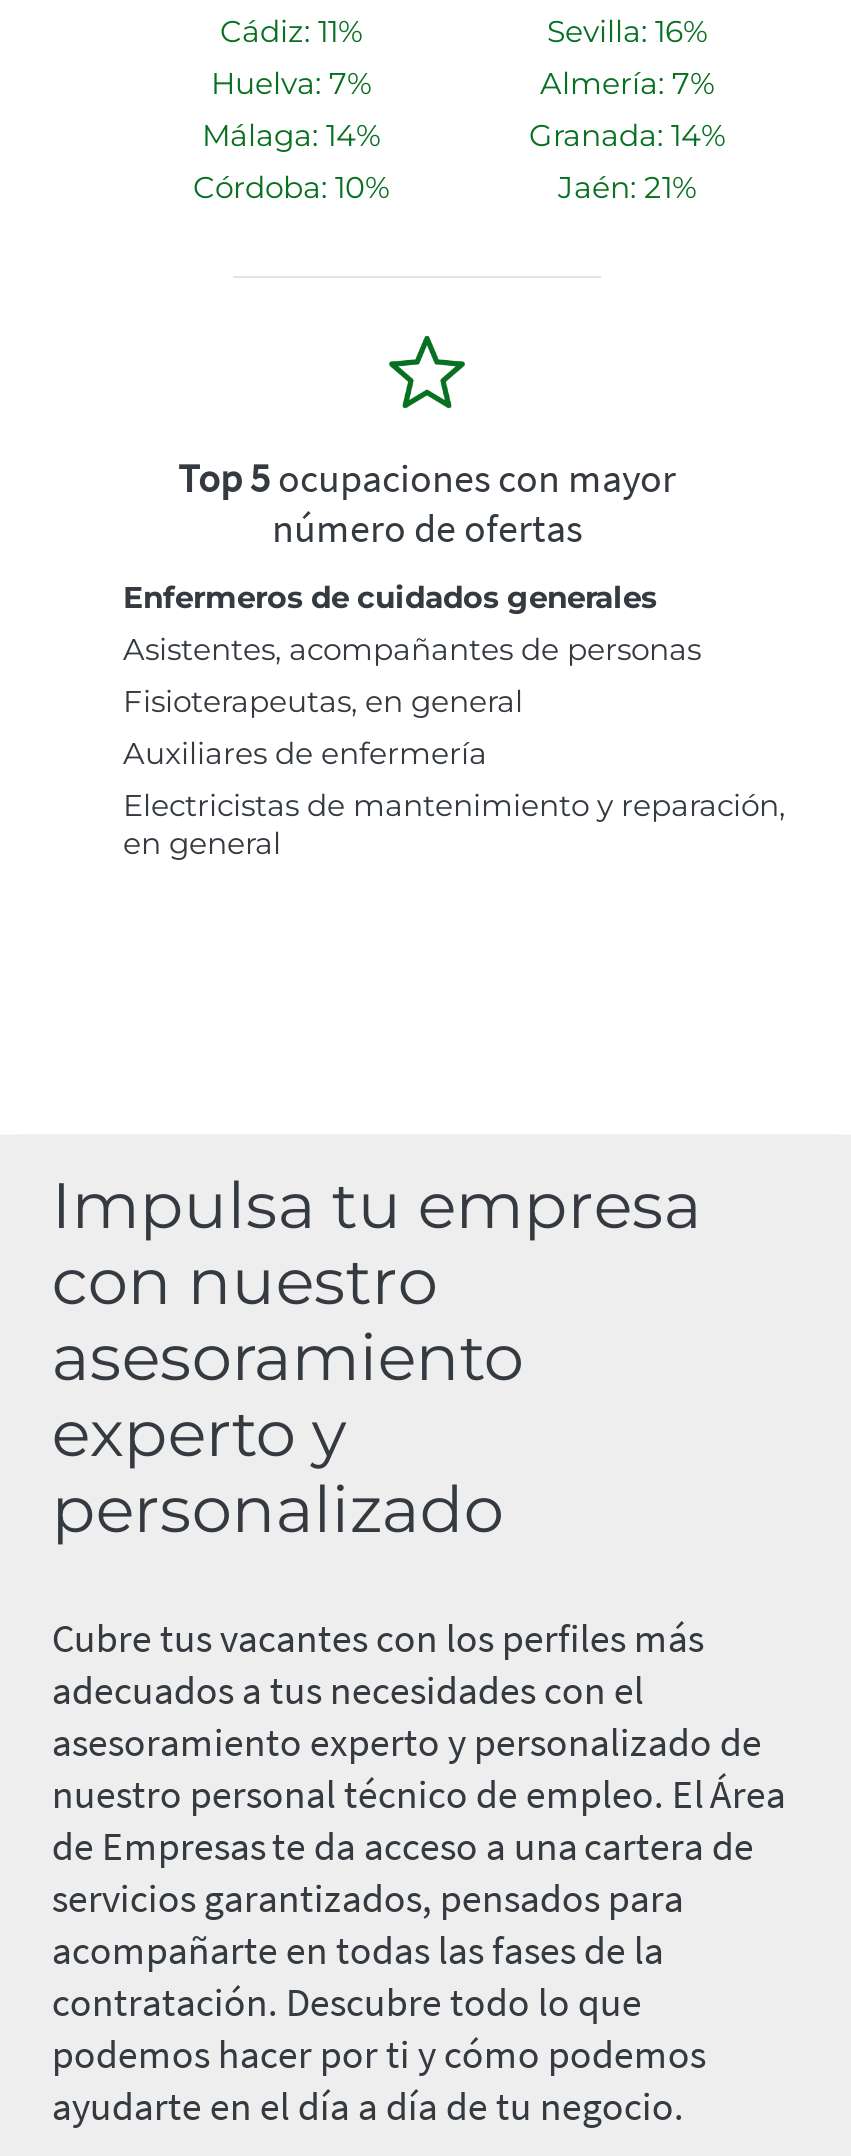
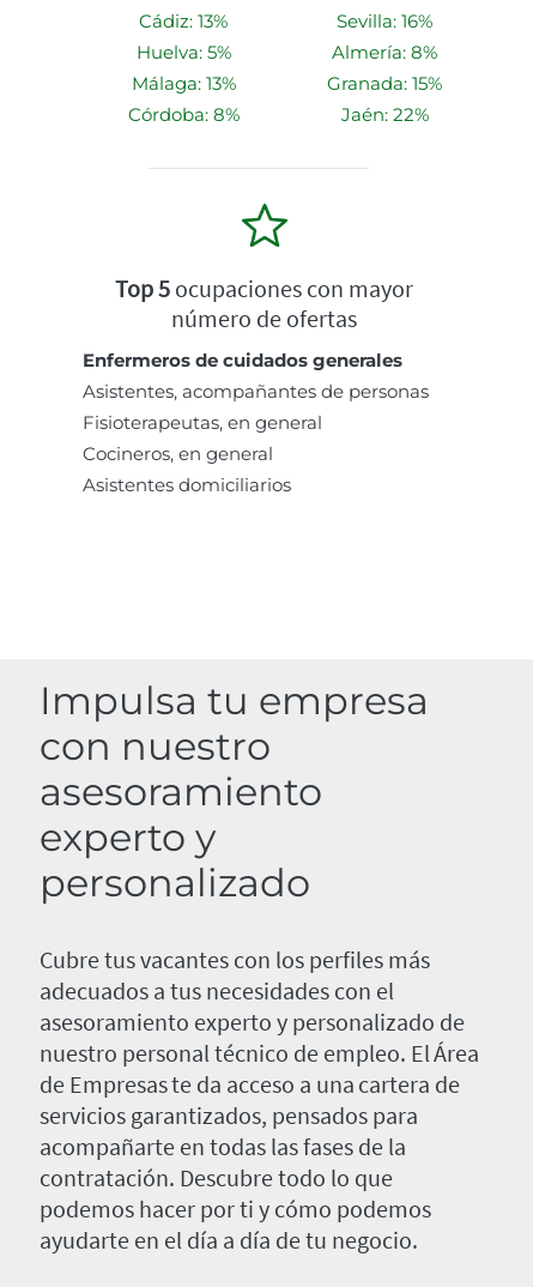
[220,12,362,50] Cádiz: 11% -> [139,10,228,33] Cádiz: 13%
[211,64,371,102] Huelva: 7% -> [136,41,231,64] Huelva: 5%
[540,64,714,102] Almería: 7% -> [332,41,437,64] Almería: 8%
[202,116,380,154] Málaga: 14% -> [131,72,235,95] Málaga: 13%
[529,116,725,154] Granada: 14% -> [327,72,442,95] Granada: 15%
[193,168,389,206] Córdoba: 10% -> [128,103,239,126] Córdoba: 8%
[558,168,696,206] Jaén: 21% -> [341,103,428,126] Jaén: 22%
[123,734,785,862] Auxiliares de enfermería | Electricistas de mantenimiento y reparación, | en general -> [83,442,291,496] Cocineros, en general | Asistentes domiciliarios

